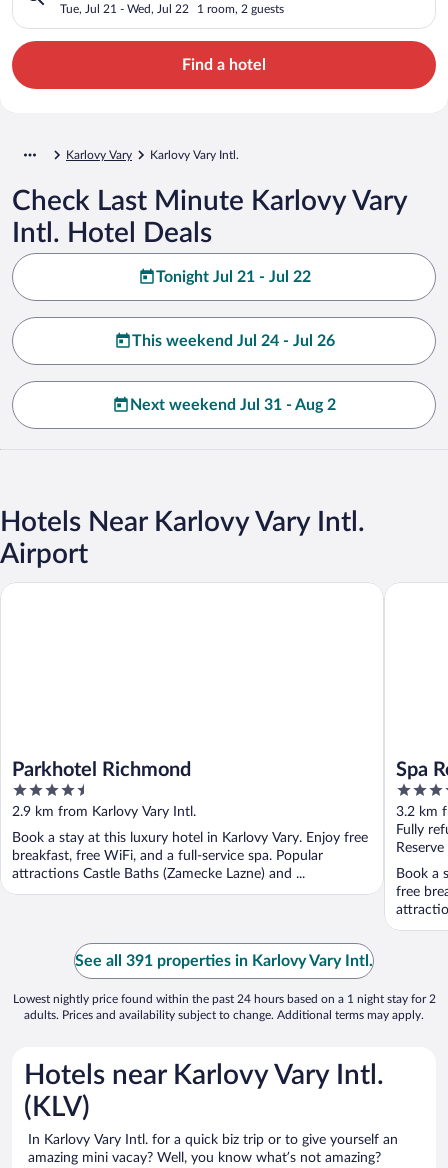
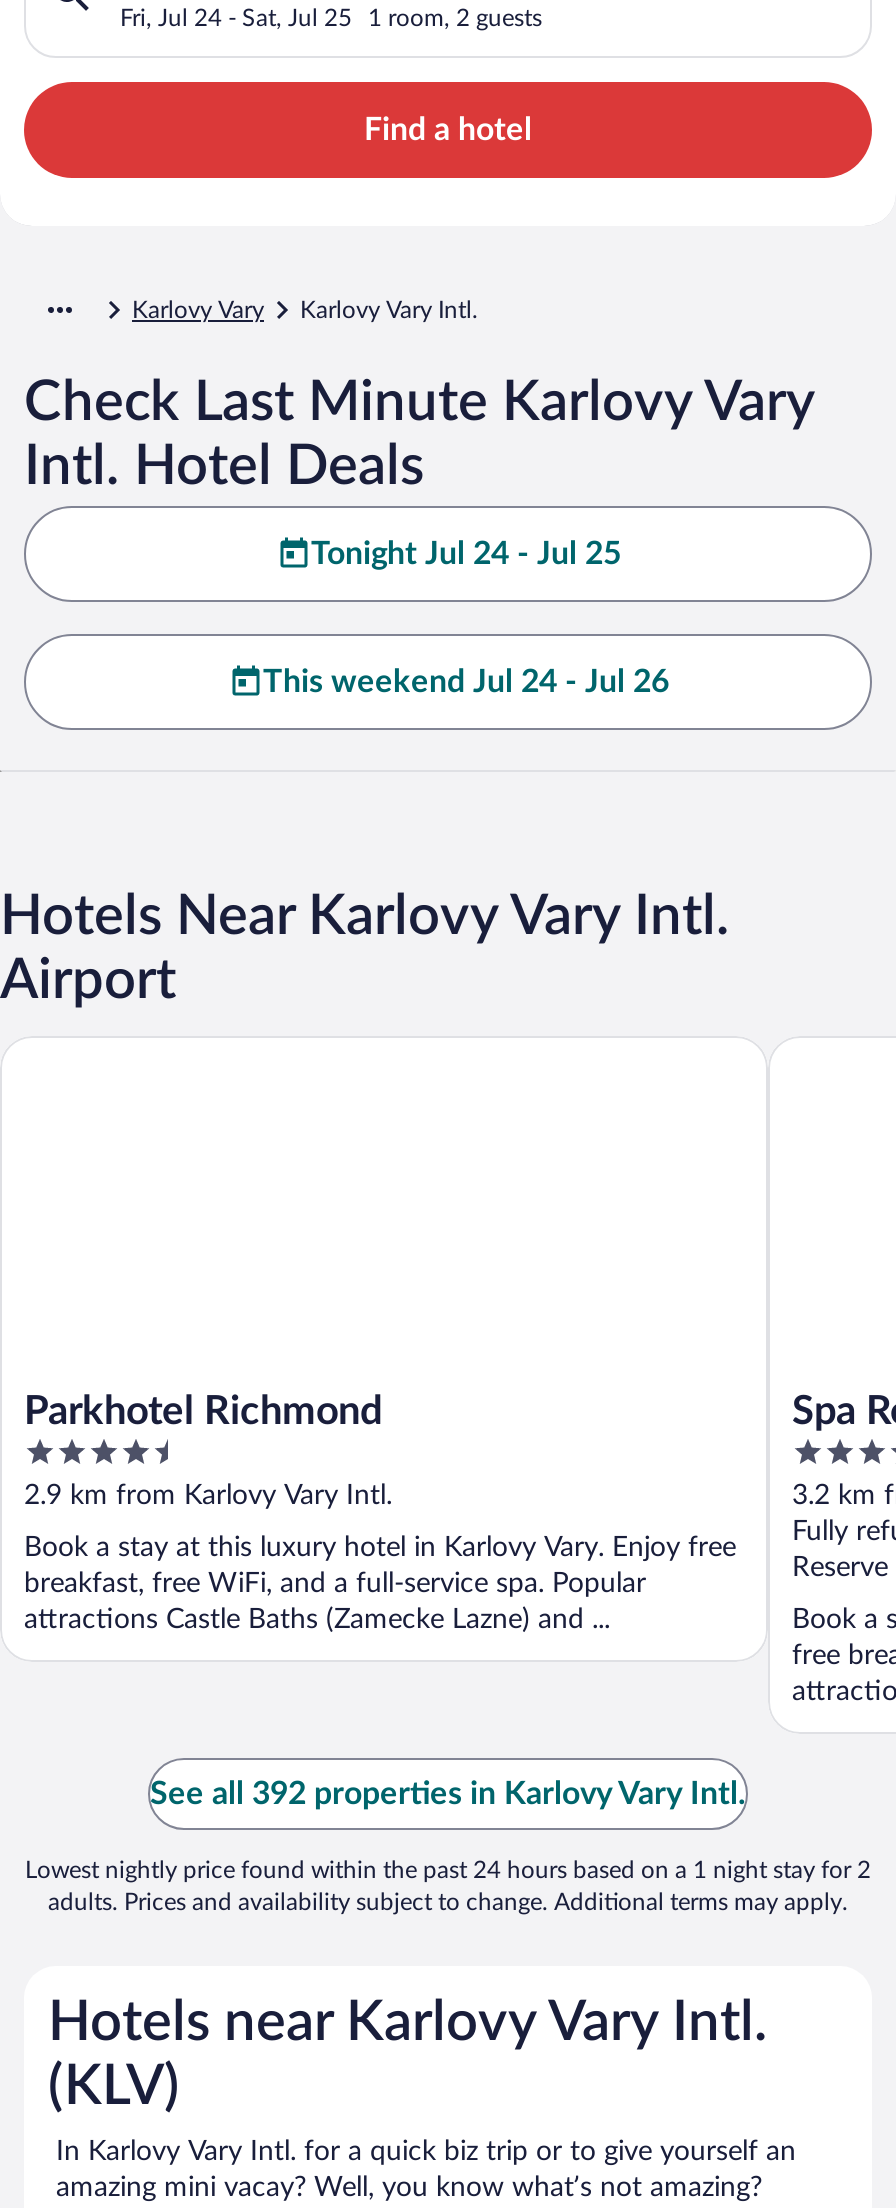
[60,3,189,15] Tue, Jul 21 - Wed, Jul 22 -> [120,5,352,29] Fri, Jul 24 - Sat, Jul 25
[155,269,310,285] Tonight Jul 21 - Jul 22 -> [311,537,621,569] Tonight Jul 24 - Jul 25
[130,397,336,413] Next weekend Jul 31 - Aug 2 -> none
[75,953,373,969] See all 391 properties in Karlovy Vary Intl. -> [150,1778,746,1810] See all 392 properties in Karlovy Vary Intl.

